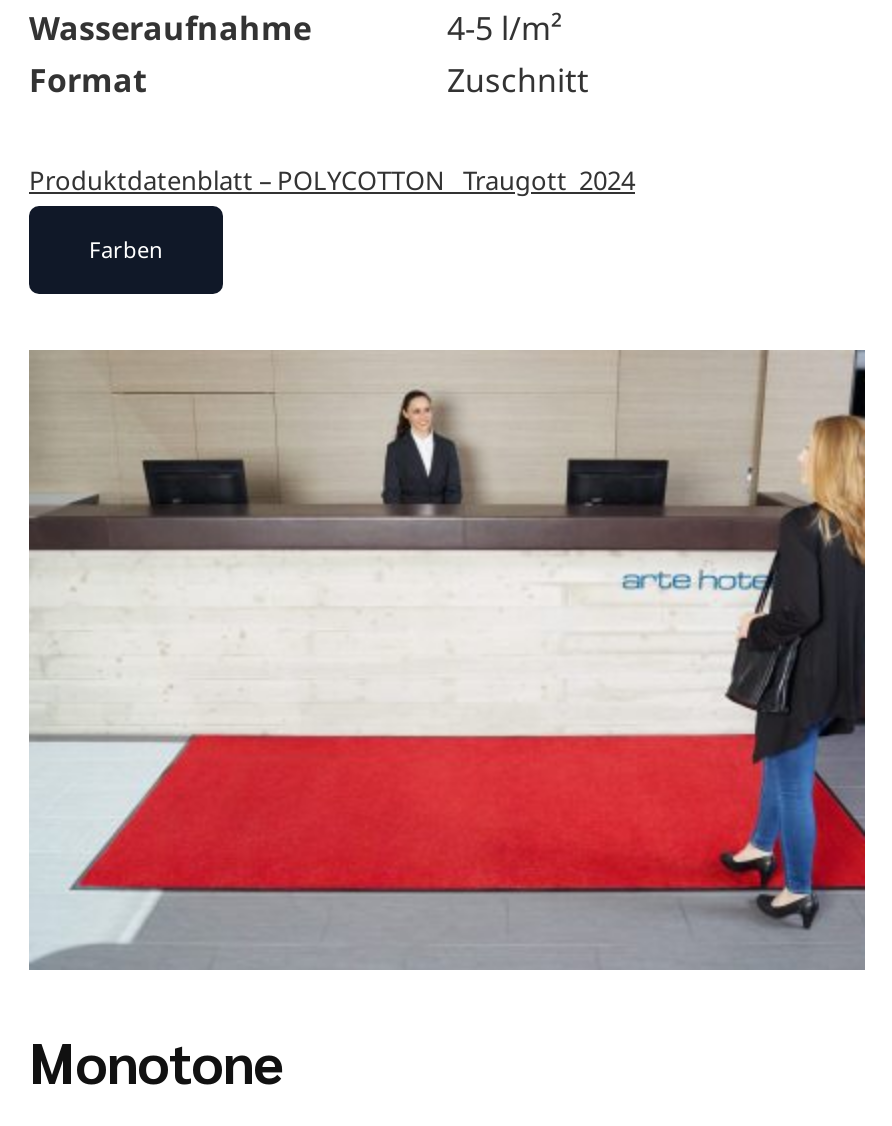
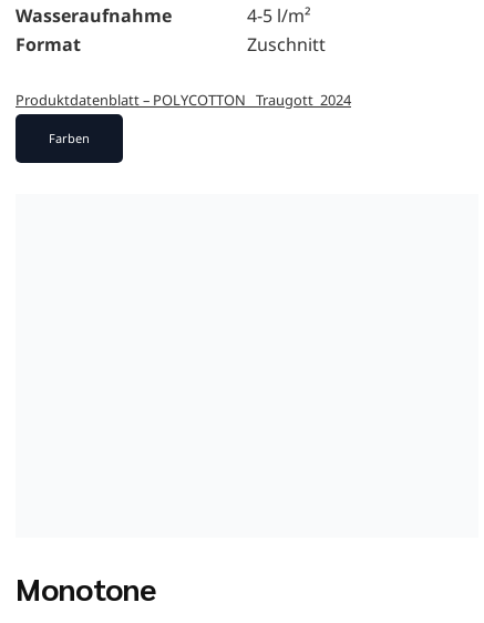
[27,348,867,972] [image] -> none

